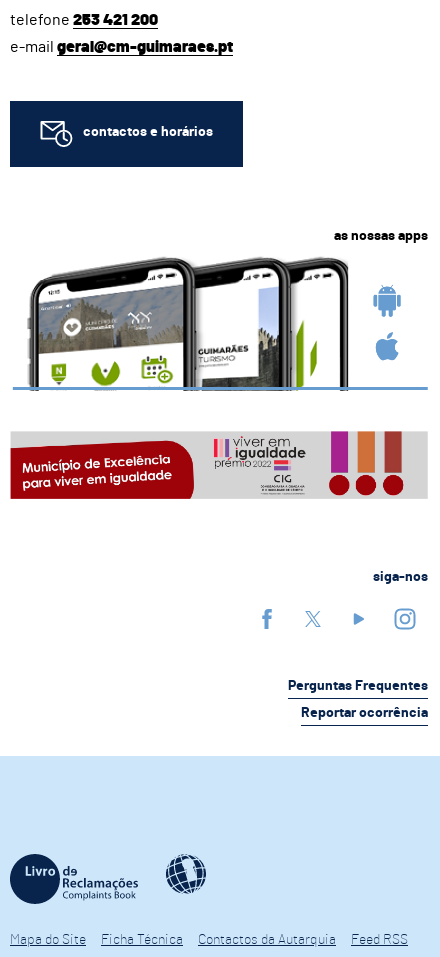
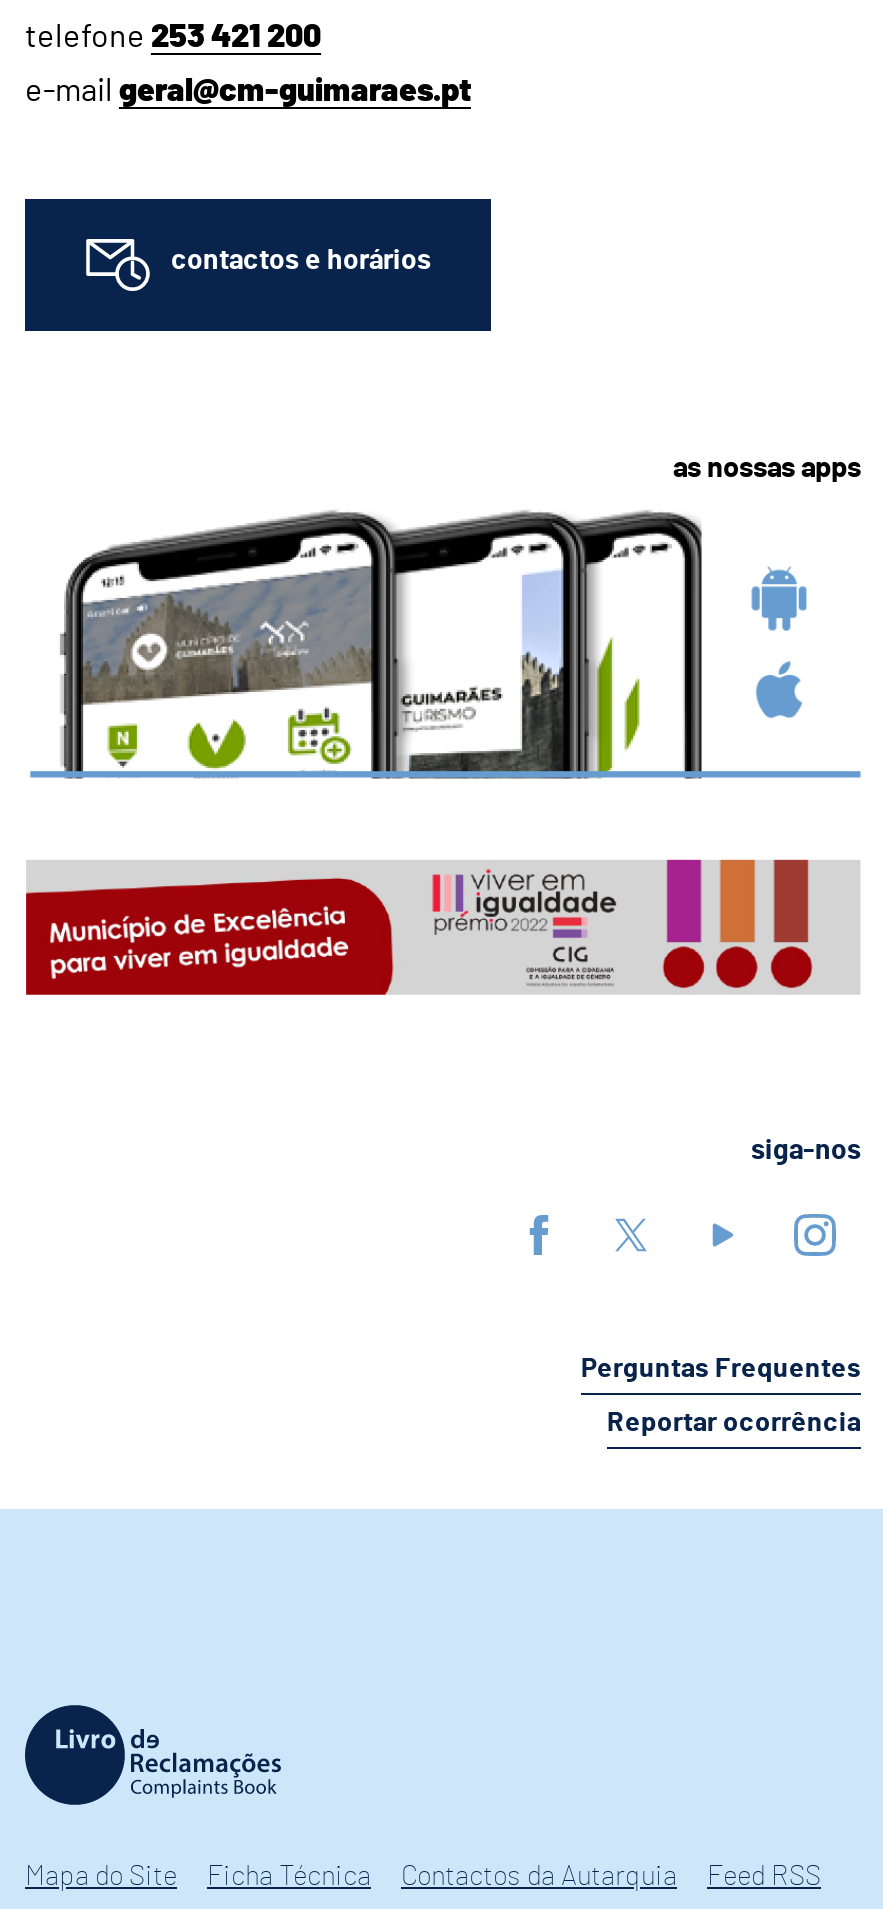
[165,854,207,894] [image] -> none

